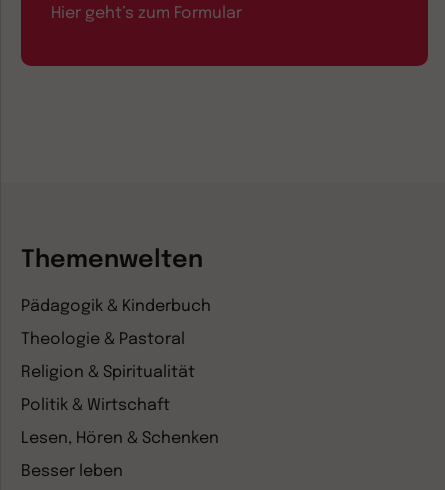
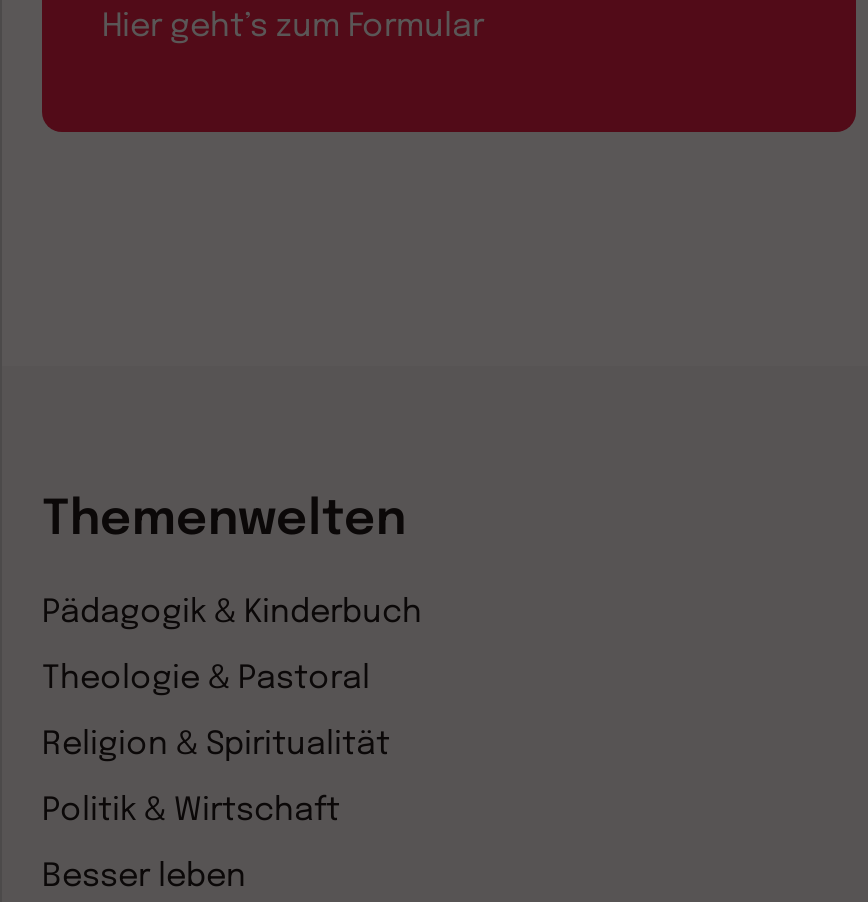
[21,430,219,447] Lesen, Hören & Schenken -> none

